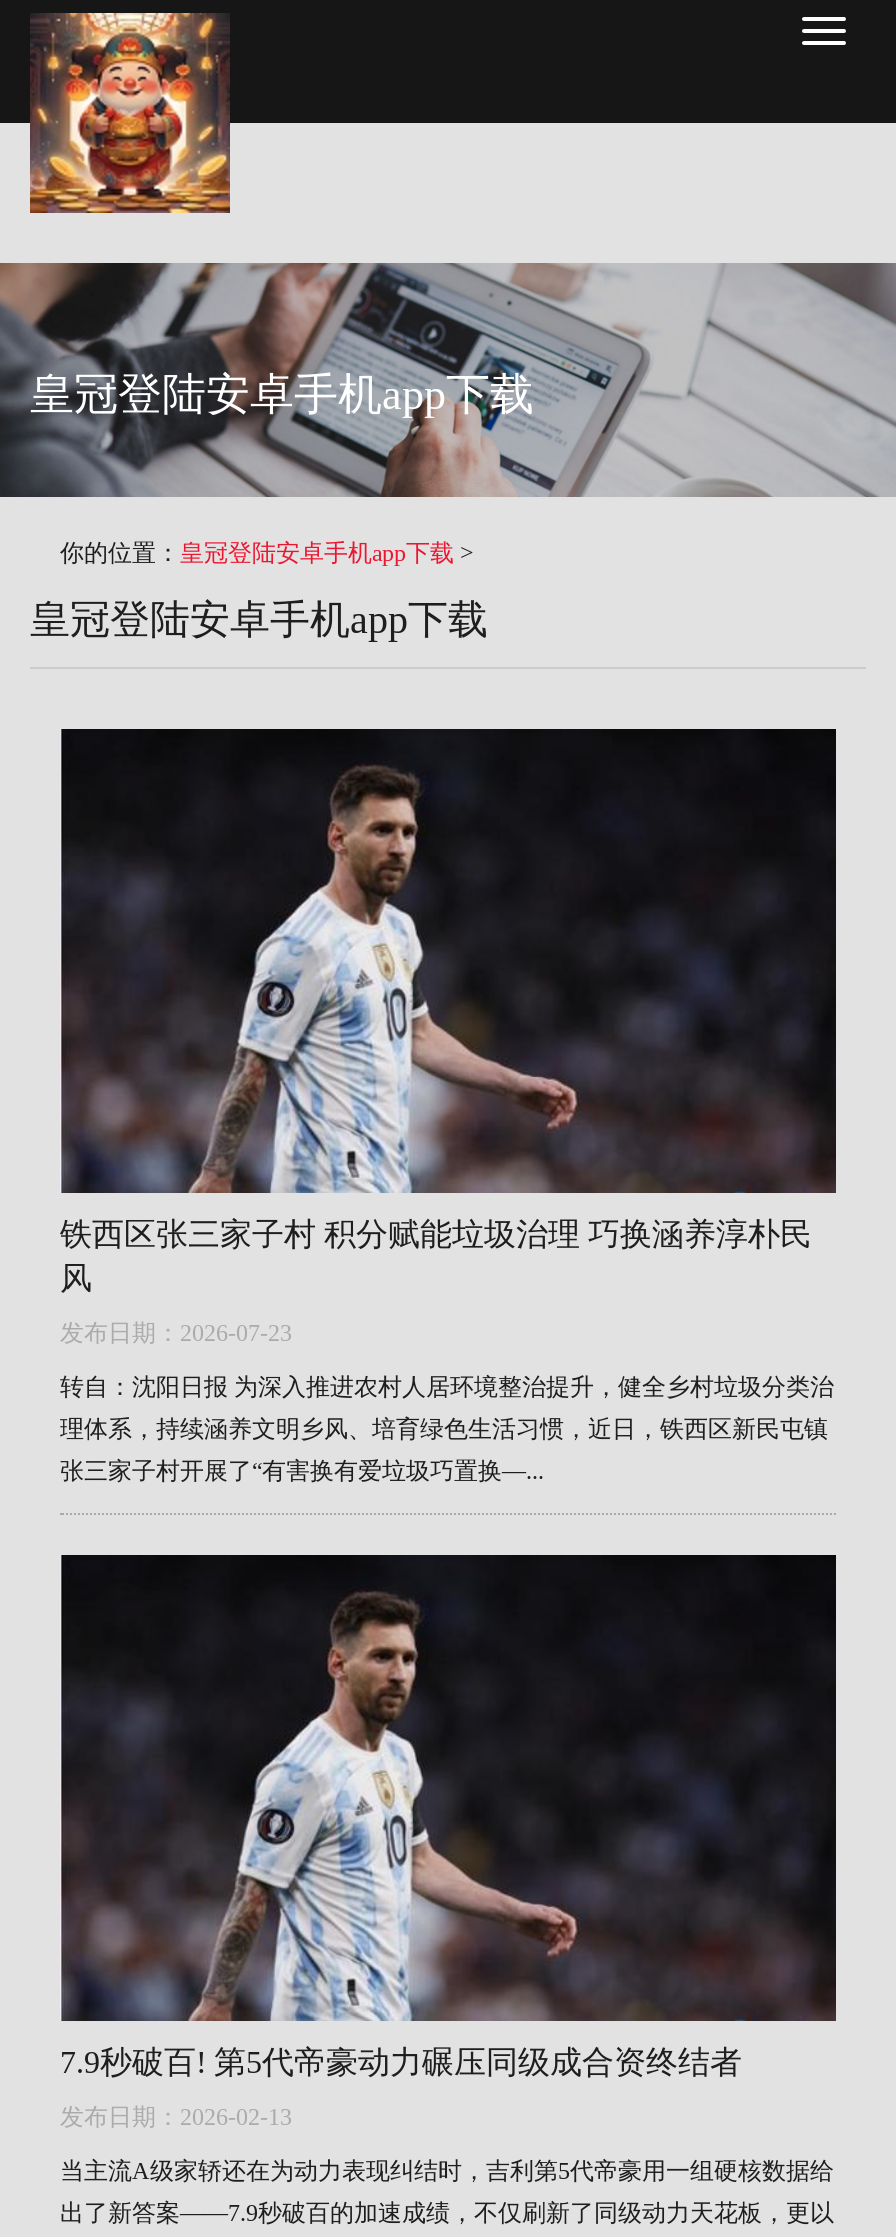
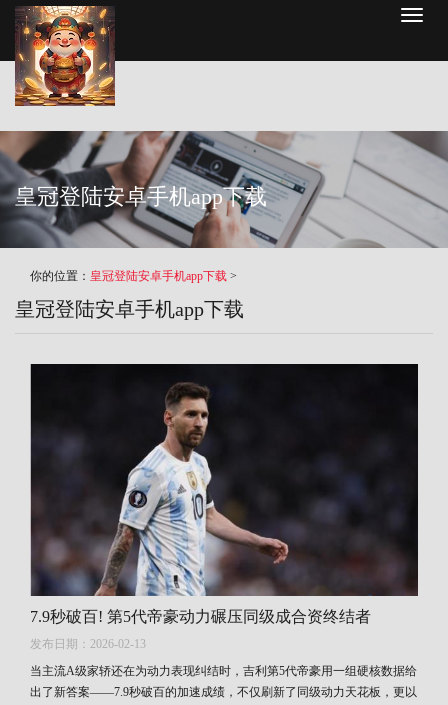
[60,1218,834,1486] 铁西区张三家子村 积分赋能垃圾治理 巧换涵养淳朴民 | 风 | 发布日期：2026-07-23 | 转自：沈阳日报 为深入推进农村人居环境整治提升，健全乡村垃圾分类治 | 理体系，持续涵养文明乡风、培育绿色生活习惯，近日，铁西区新民屯镇 | 张三家子村开展了“有害换有爱垃圾巧置换—... -> none

